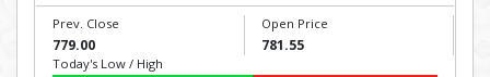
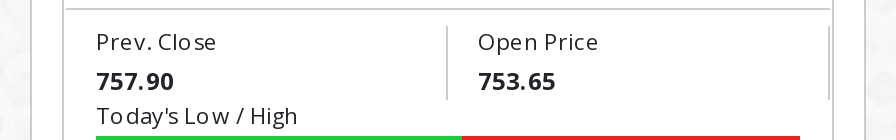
[52,36,95,54] 779.00 -> [96,64,174,98] 757.90
[261,36,304,54] 781.55 -> [478,64,556,98] 753.65

